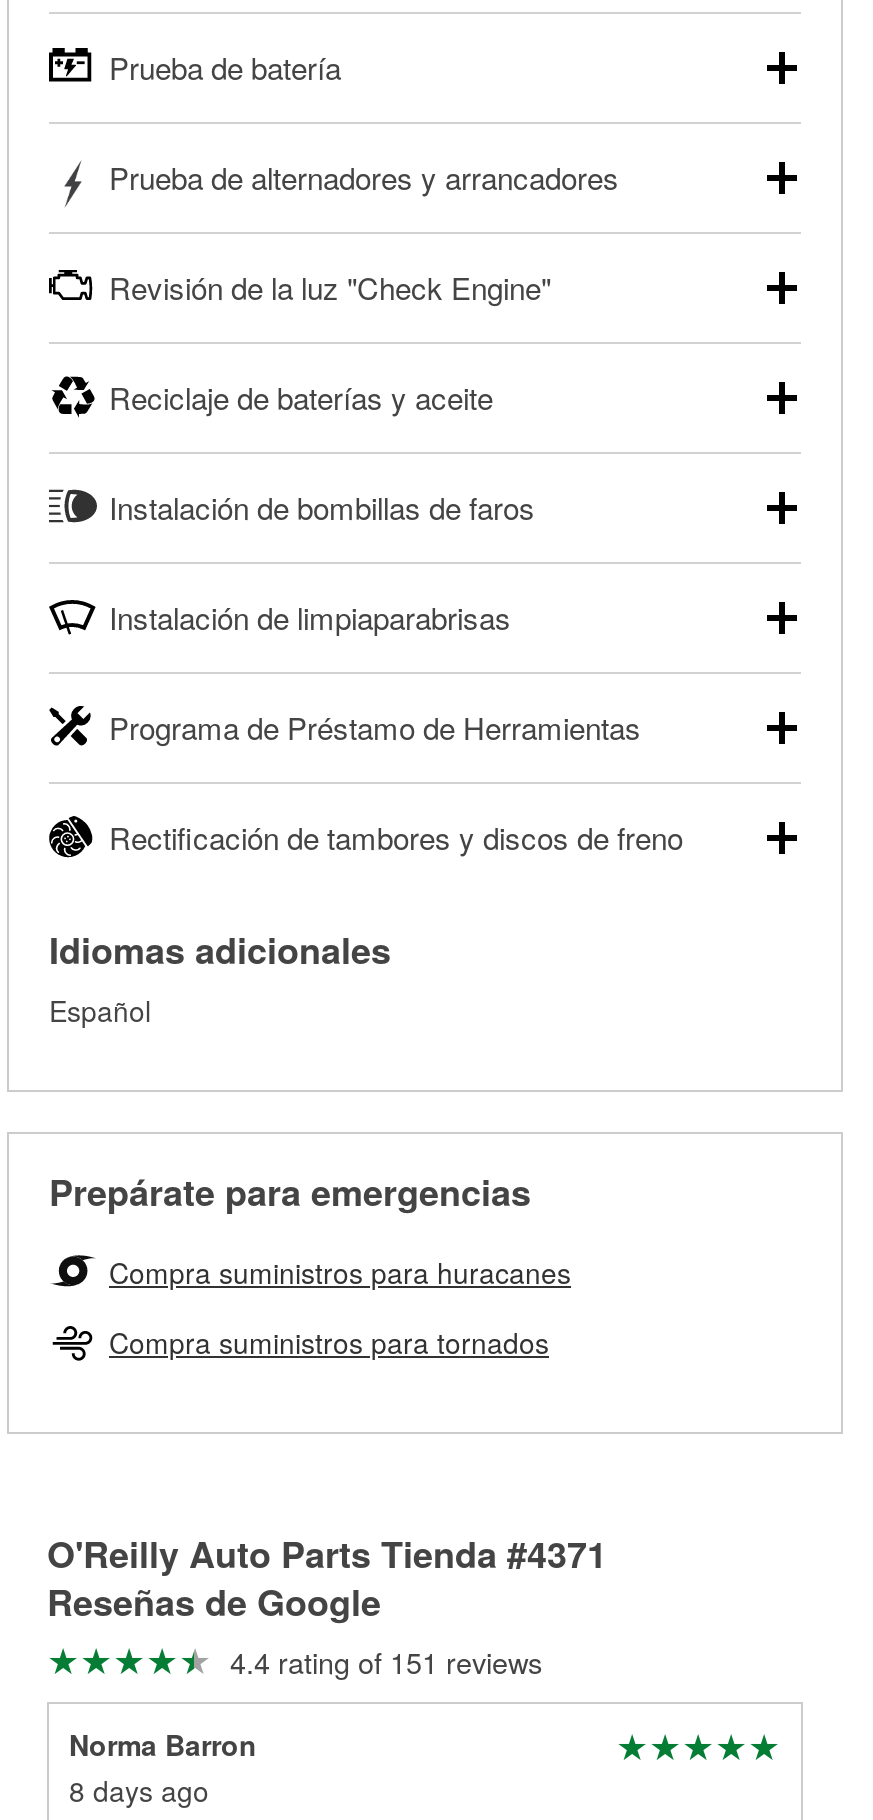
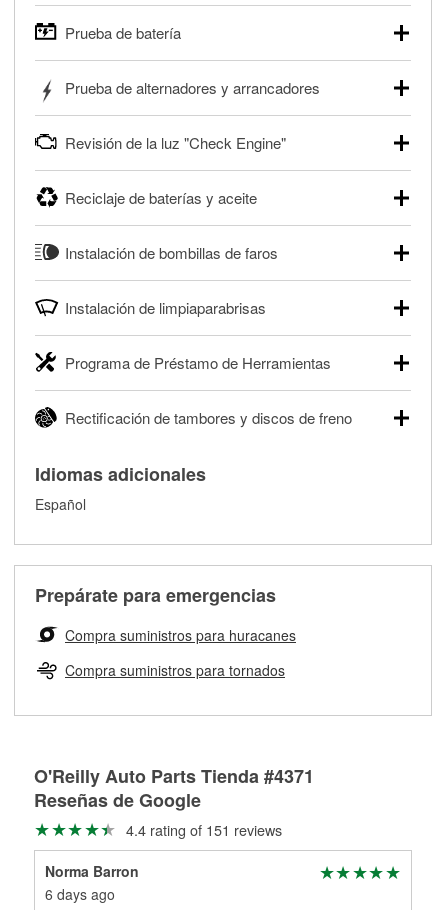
[69,1770,209,1810] 8 days ago -> [45,884,115,904] 6 days ago

